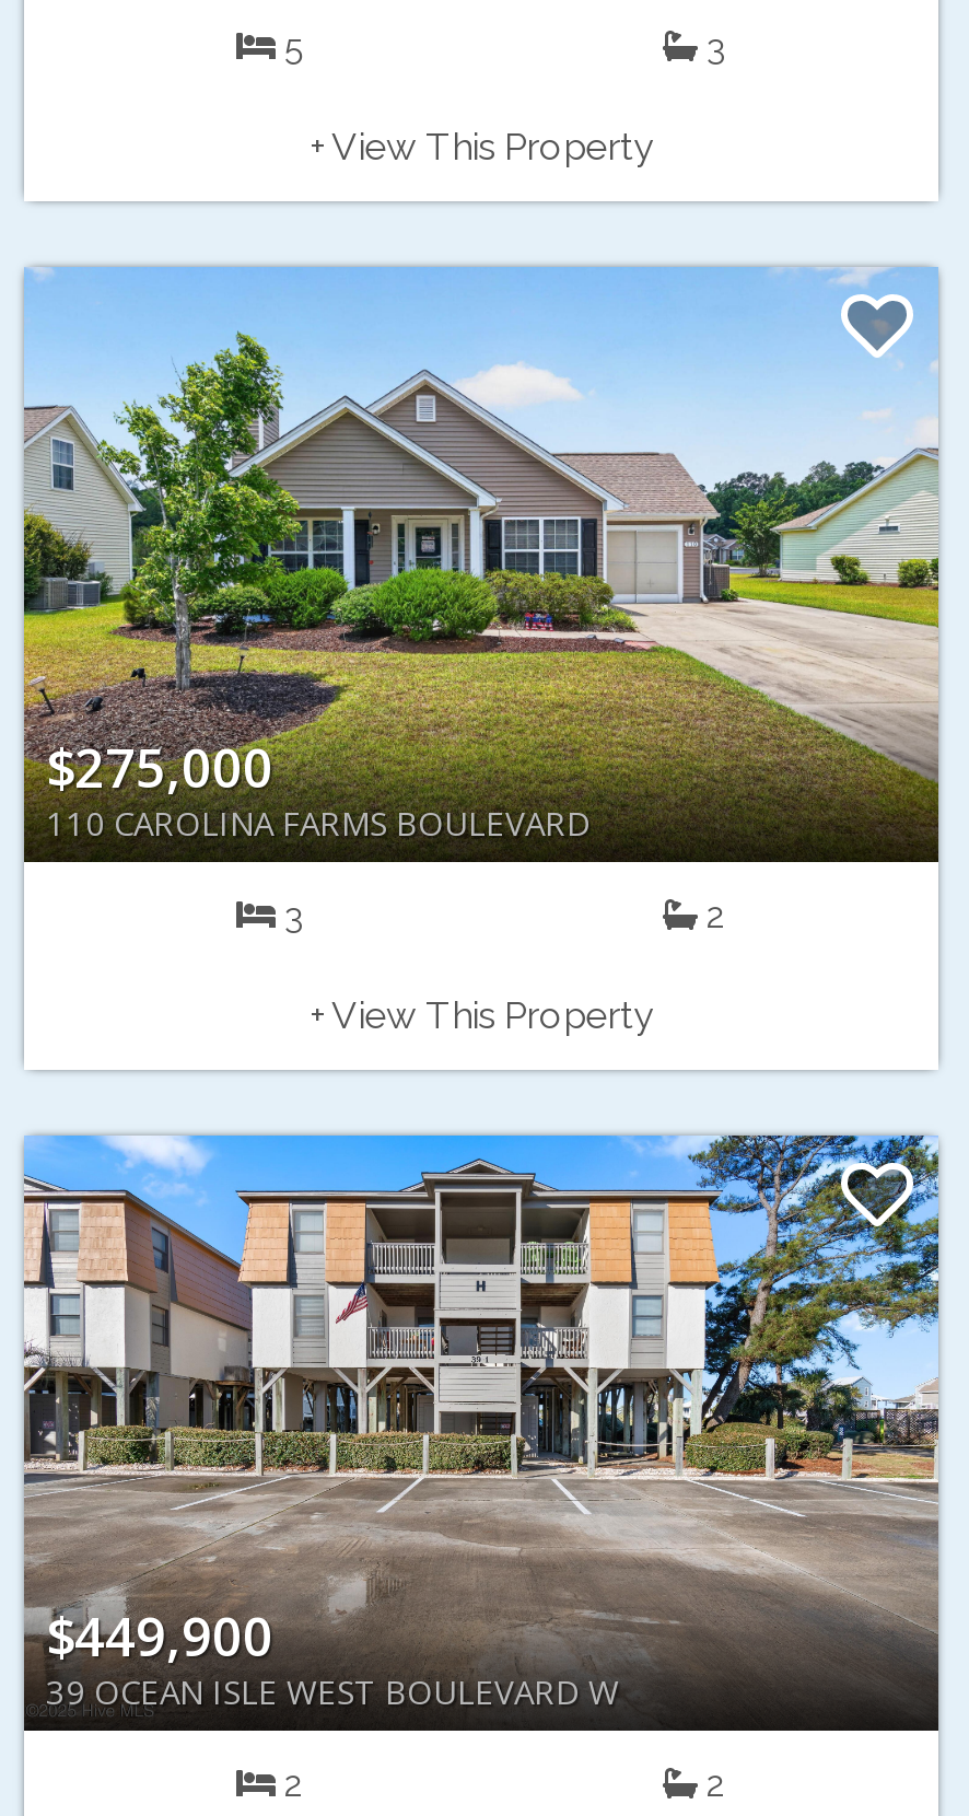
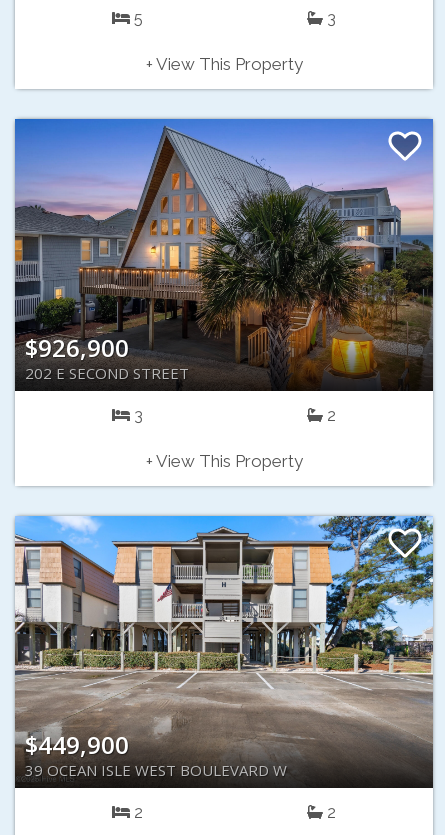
[22,267,941,845] [image] | $275,000 | 110 CAROLINA FARMS BOULEVARD -> [14,118,434,383] [image] | $926,900 | 202 E SECOND STREET

